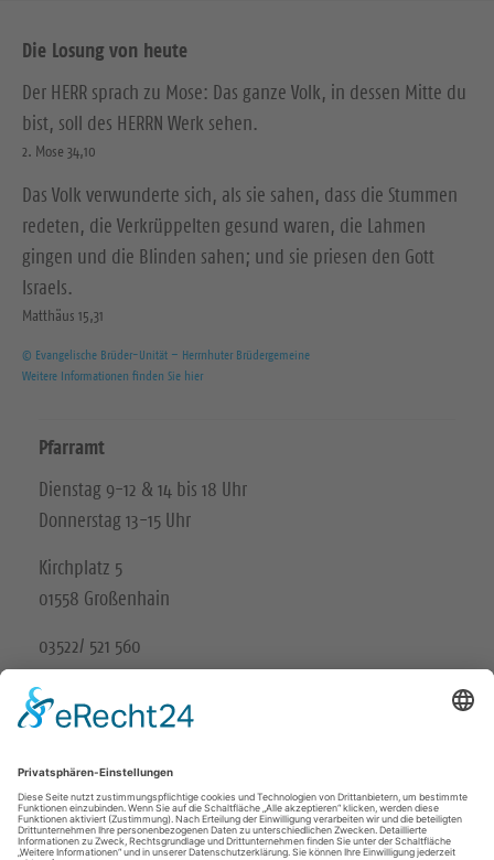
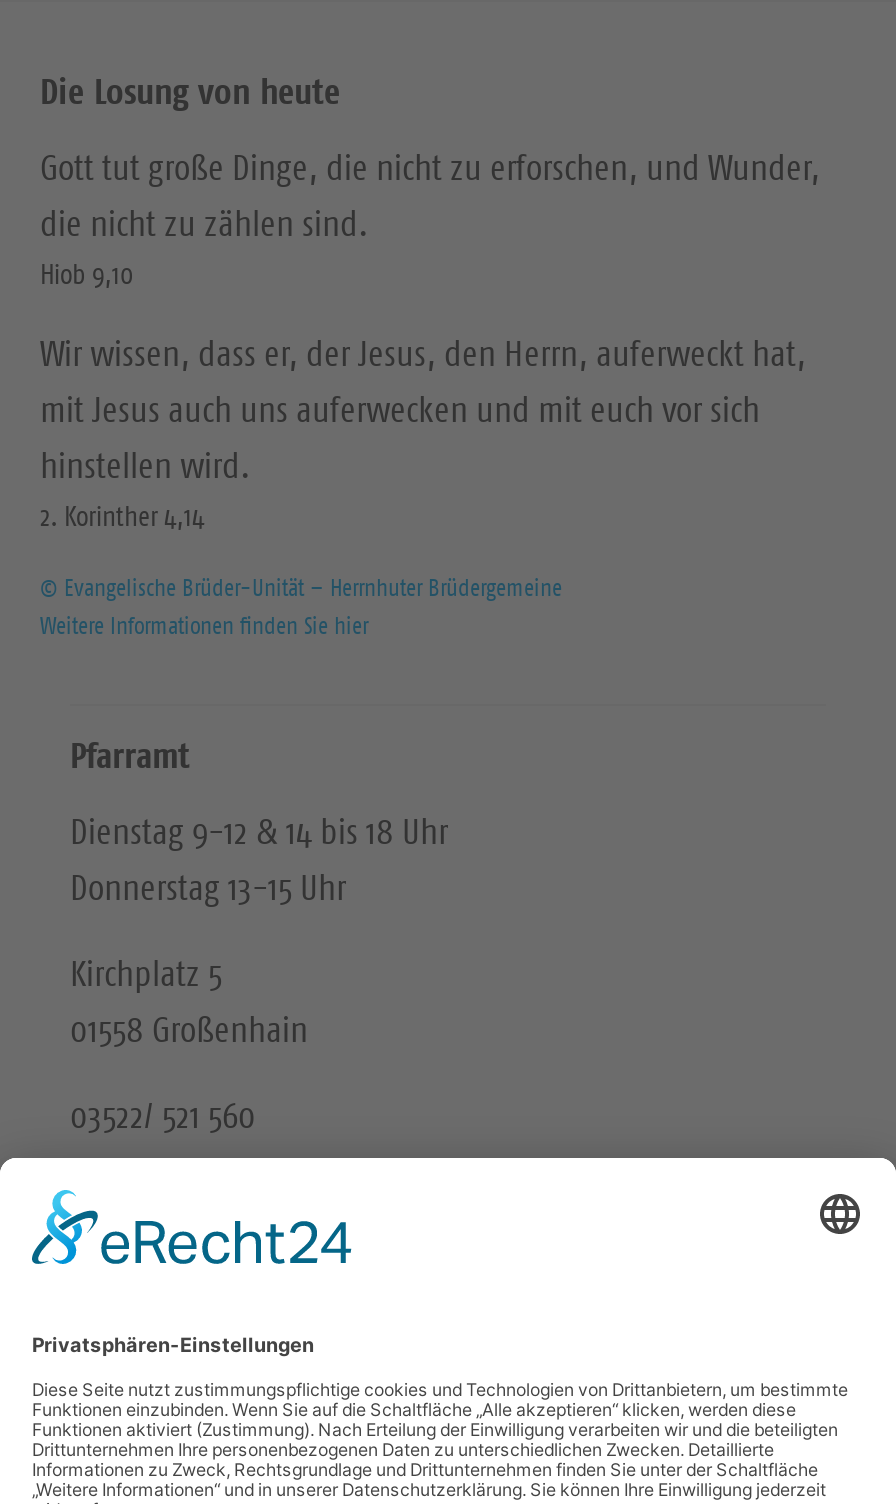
[22,81,466,161] Der HERR sprach zu Mose: Das ganze Volk, in dessen Mitte du | bist, soll des HERRN Werk sehen. | 2. Mose 34,10 -> [40,147,820,293] Gott tut große Dinge, die nicht zu erforschen, und Wunder, | die nicht zu zählen sind. | Hiob 9,10
[22,183,458,326] Das Volk verwunderte sich, als sie sahen, dass die Stummen | redeten, die Verkrüppelten gesund waren, die Lahmen | gingen und die Blinden sahen; und sie priesen den Gott | Israels. | Matthäus 15,31 -> [40,333,806,535] Wir wissen, dass er, der Jesus, den Herrn, auferweckt hat, | mit Jesus auch uns auferwecken und mit euch vor sich | hinstellen wird. | 2. Korinther 4,14

